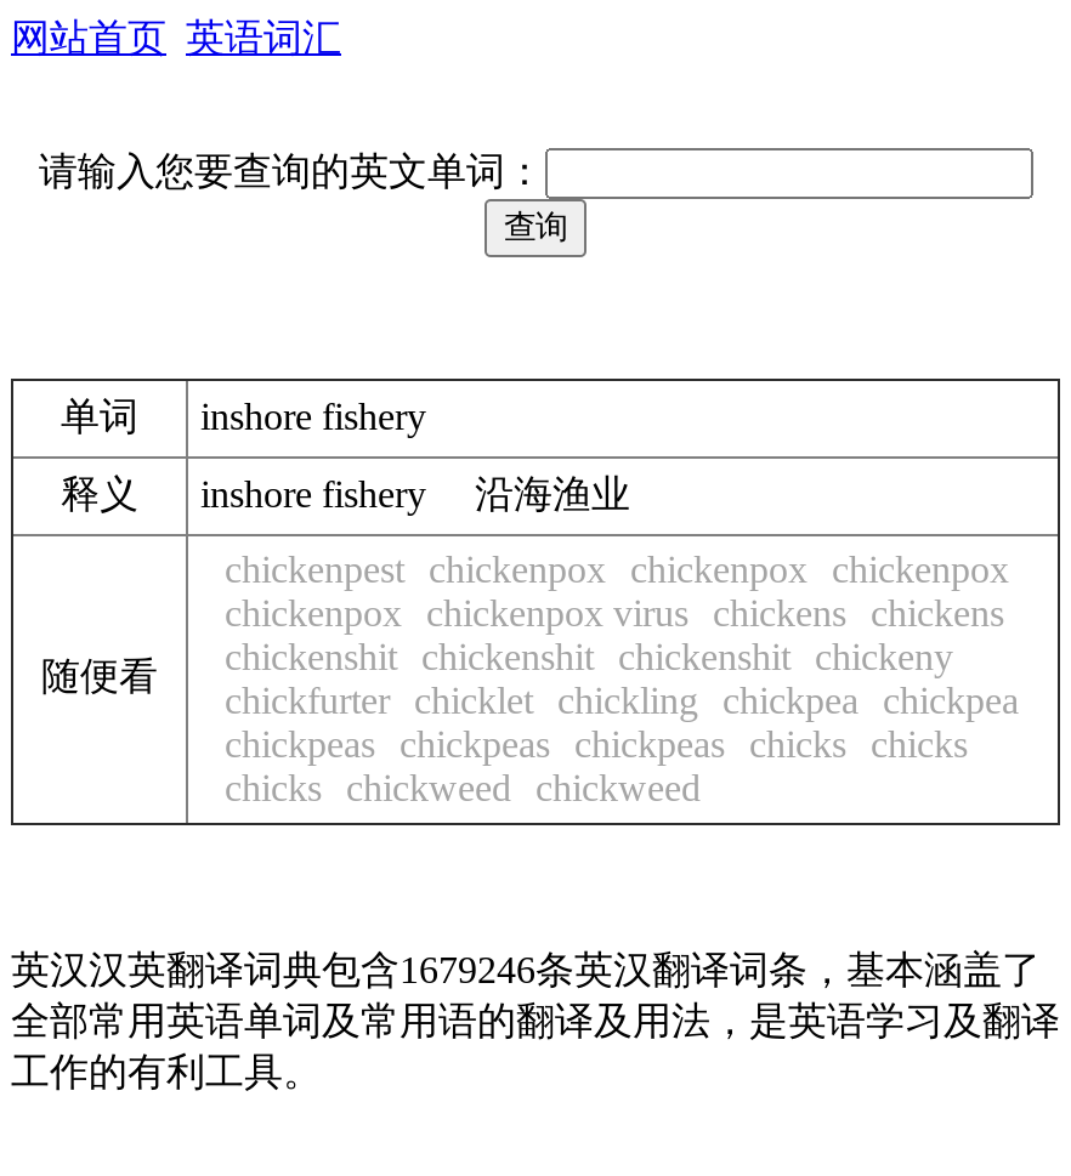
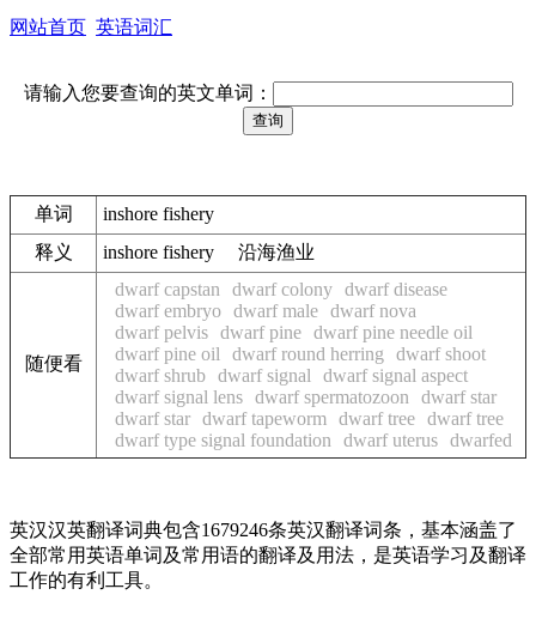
[225,549,1019,808] chickenpest chickenpox chickenpox chickenpox | chickenpox chickenpox virus chickens chickens | chickenshit chickenshit chickenshit chickeny | chickfurter chicklet chickling chickpea chickpea | chickpeas chickpeas chickpeas chicks chicks | chicks chickweed chickweed -> [115,279,512,450] dwarf capstan dwarf colony dwarf disease | dwarf embryo dwarf male dwarf nova | dwarf pelvis dwarf pine dwarf pine needle oil | dwarf pine oil dwarf round herring dwarf shoot | dwarf shrub dwarf signal dwarf signal aspect | dwarf signal lens dwarf spermatozoon dwarf star | dwarf star dwarf tapeworm dwarf tree dwarf tree | dwarf type signal foundation dwarf uterus dwarfed

